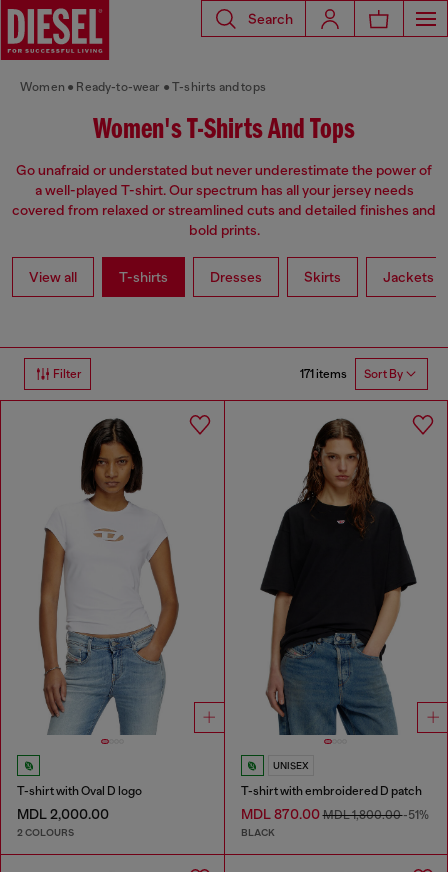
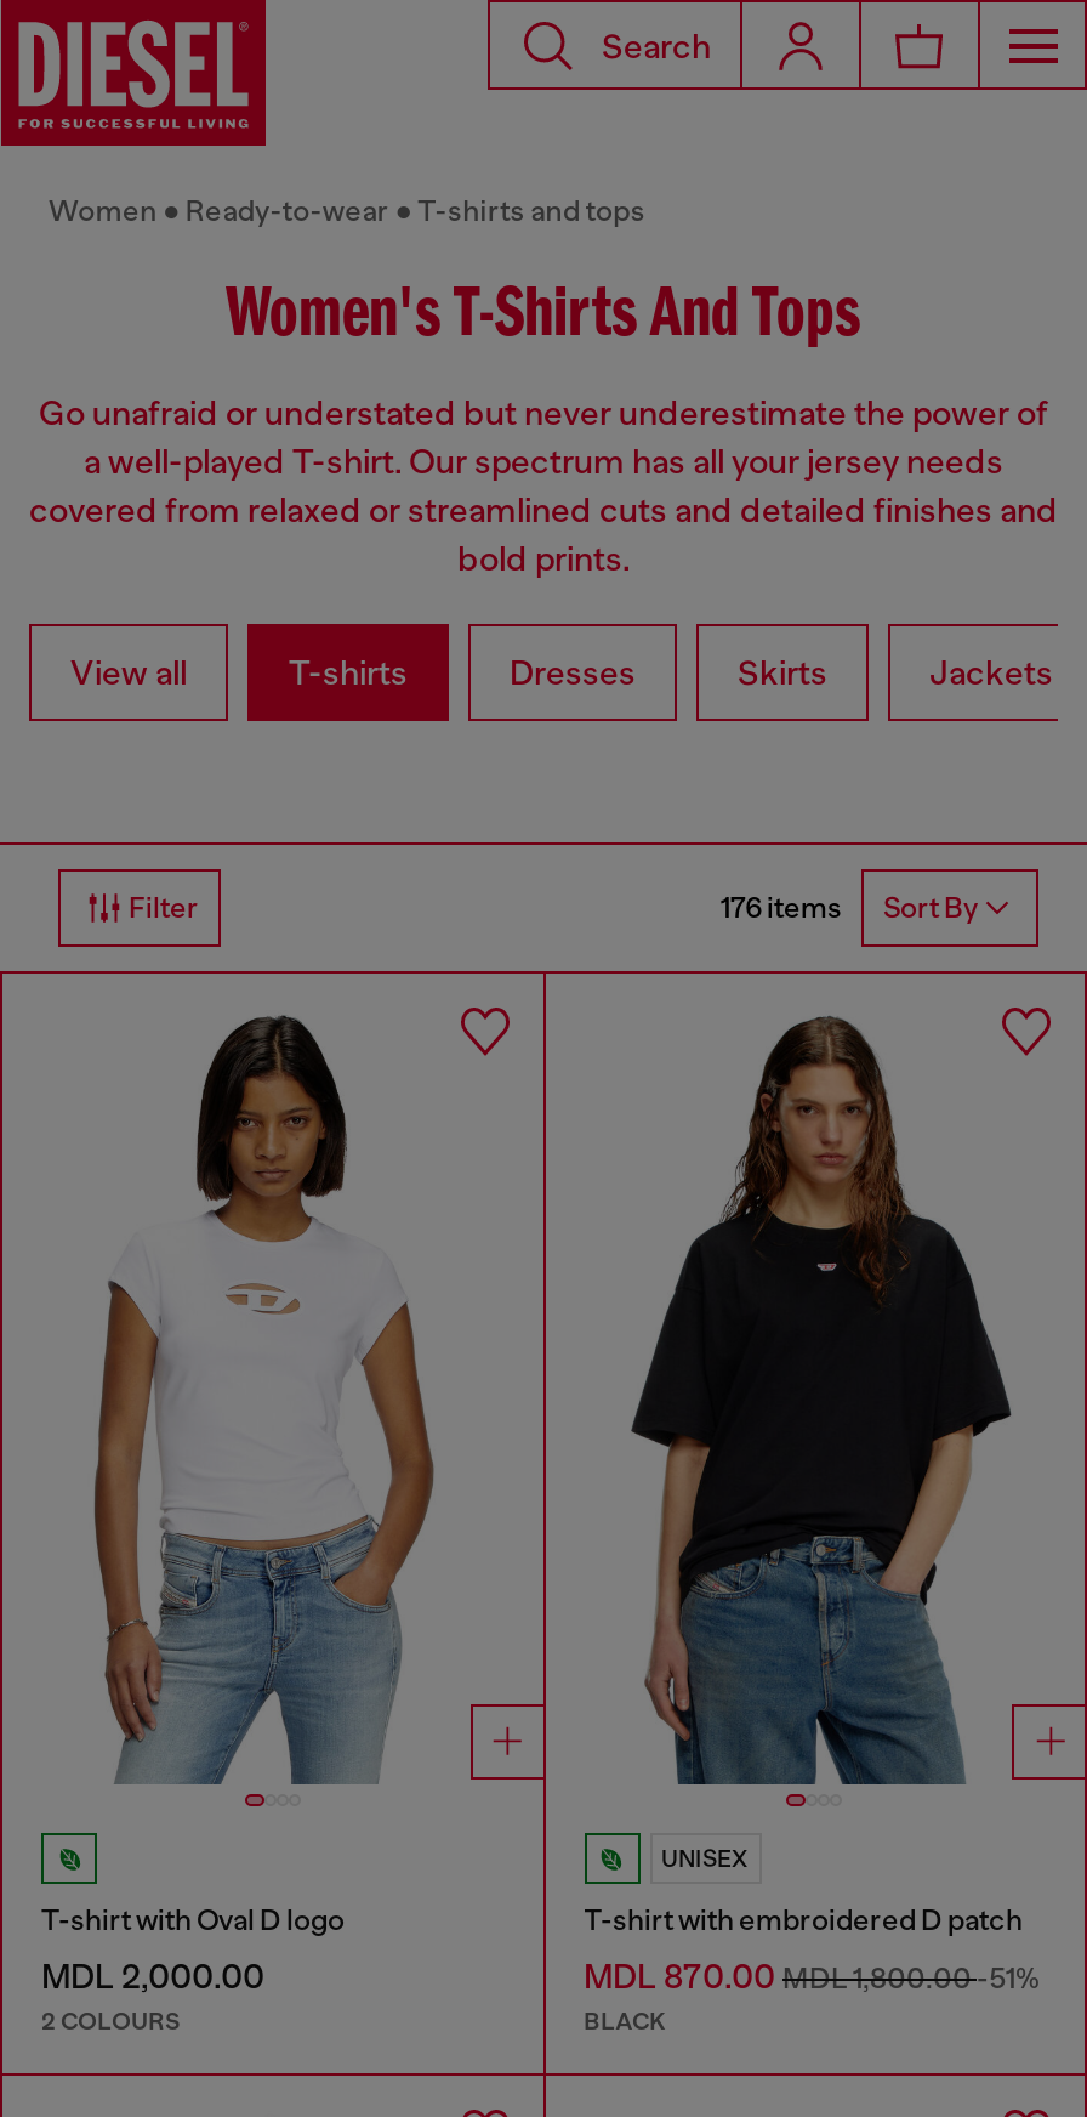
[300,367,403,381] 171 items Sort By -> [721,891,978,926] 176 items Sort By

